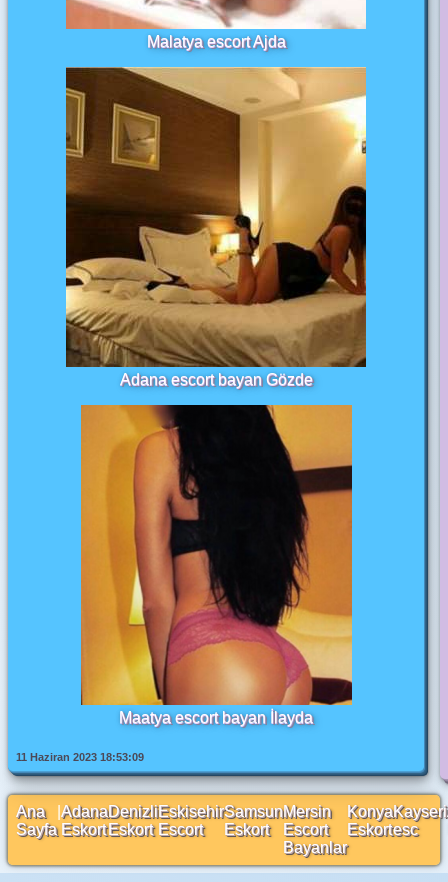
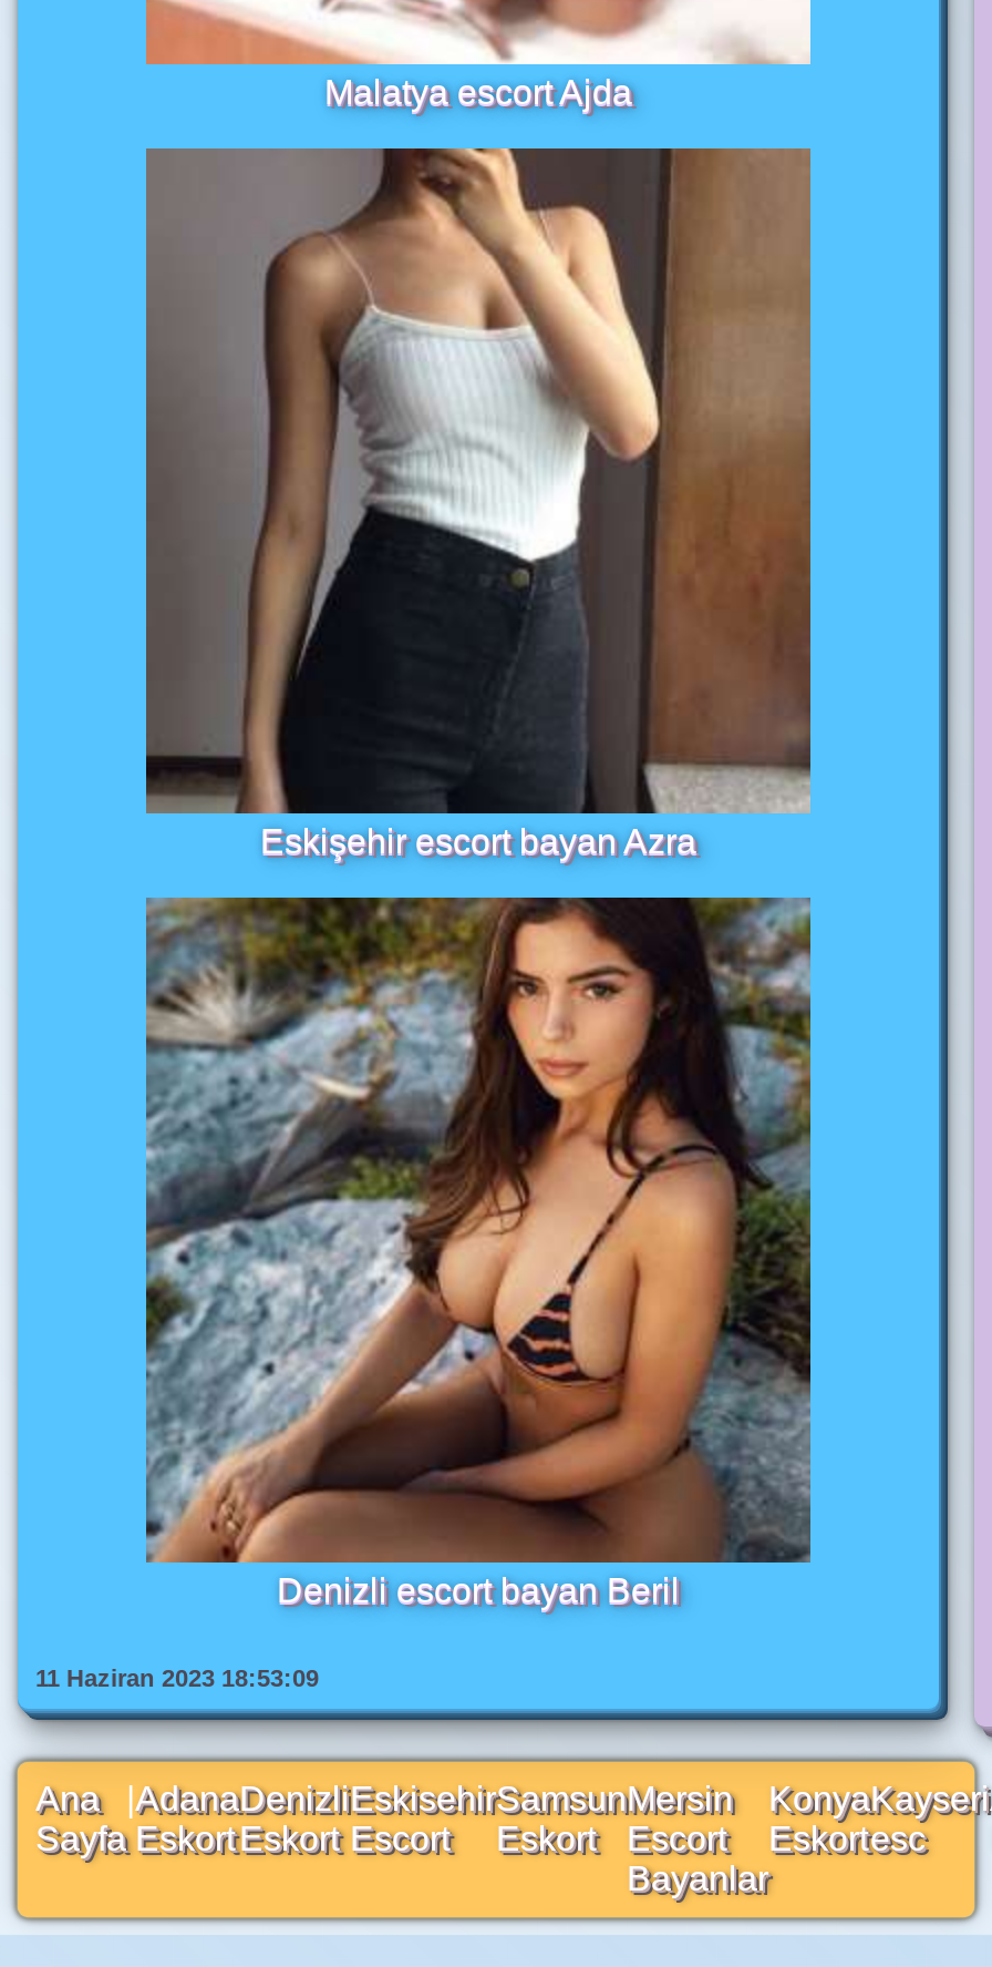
[65,66,367,388] [image] | Adana escort bayan Gözde -> [144,146,813,860] [image] | Eskişehir escort bayan Azra
[66,404,366,726] [image] | Maatya escort bayan İlayda -> [144,895,813,1609] [image] | Denizli escort bayan Beril

